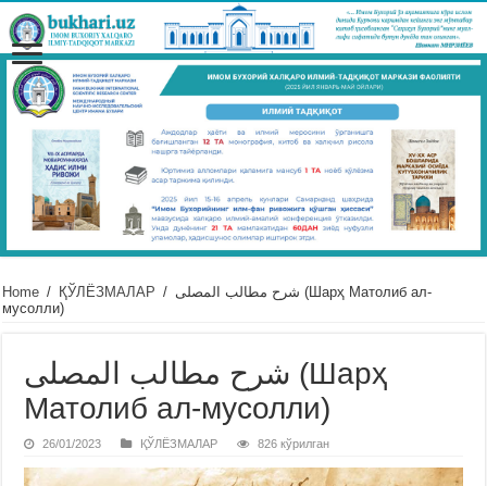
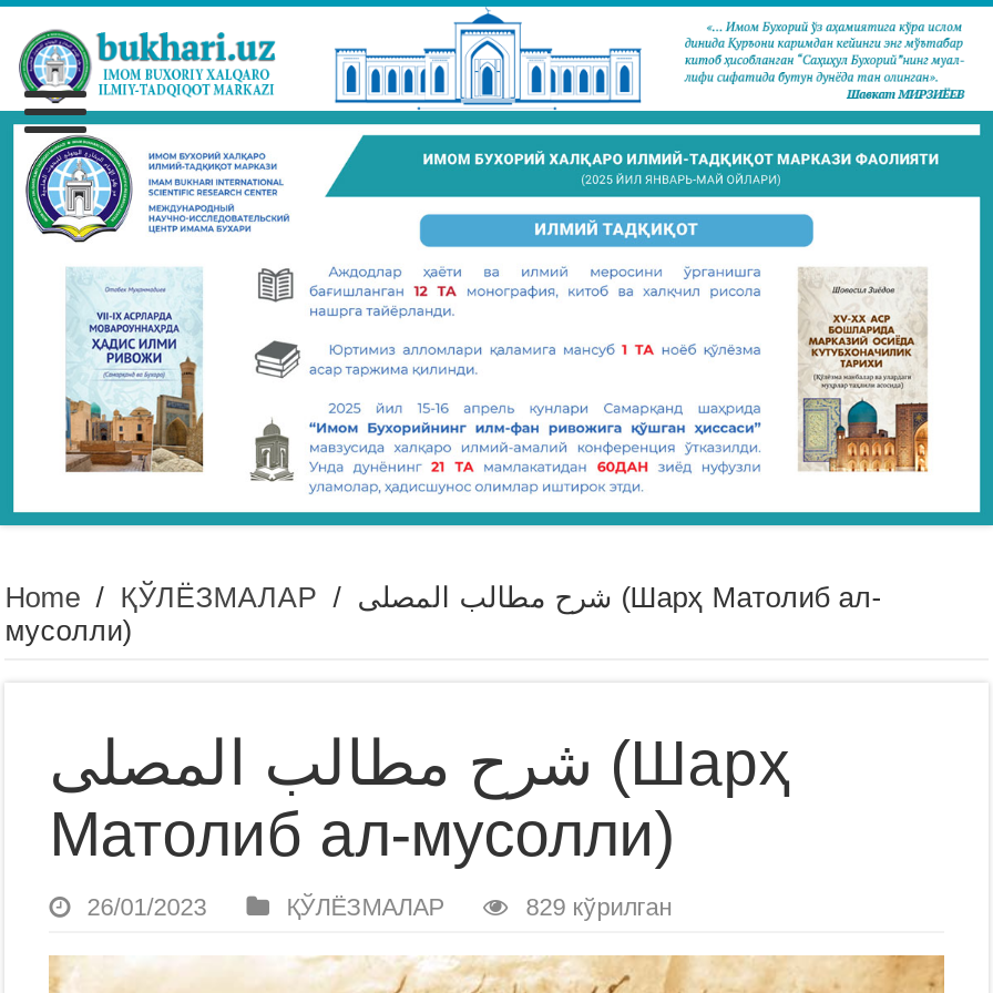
[258,437,330,450] 826 кўрилган -> [526,893,672,919] 829 кўрилган

